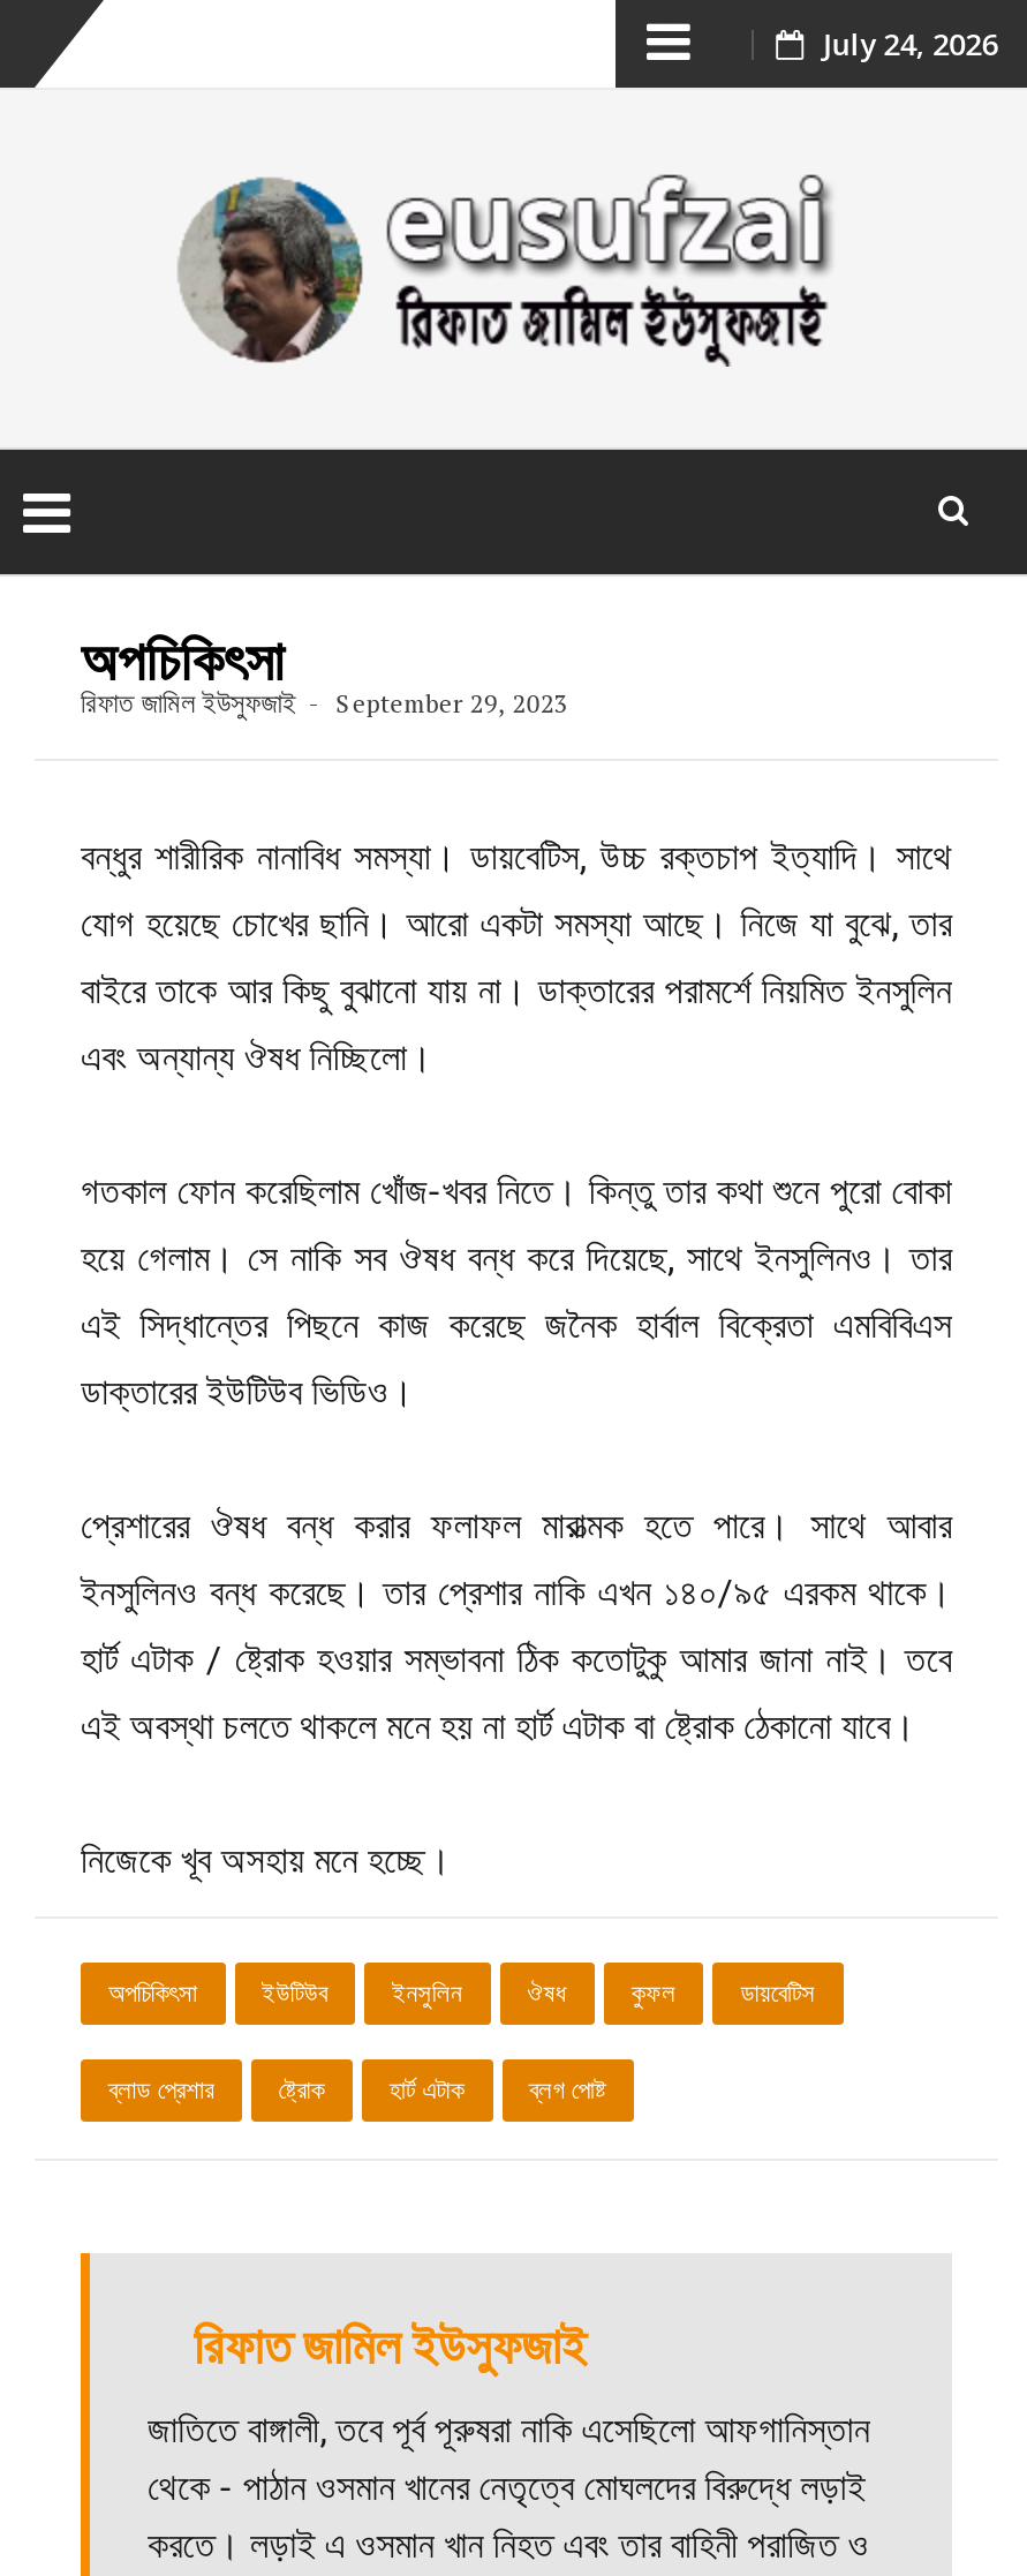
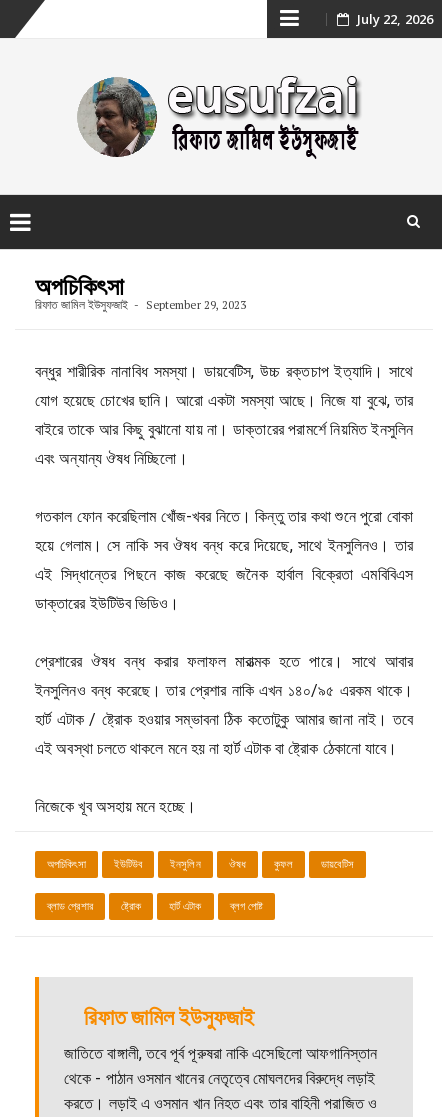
[822,23,998,65] July 24, 2026 -> [357,10,433,28] July 22, 2026

